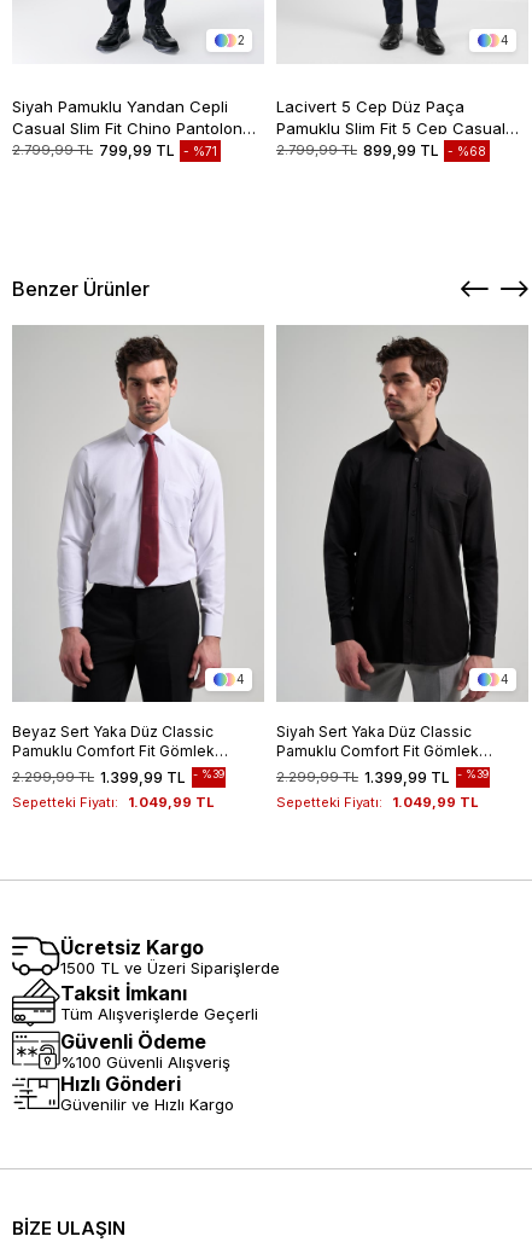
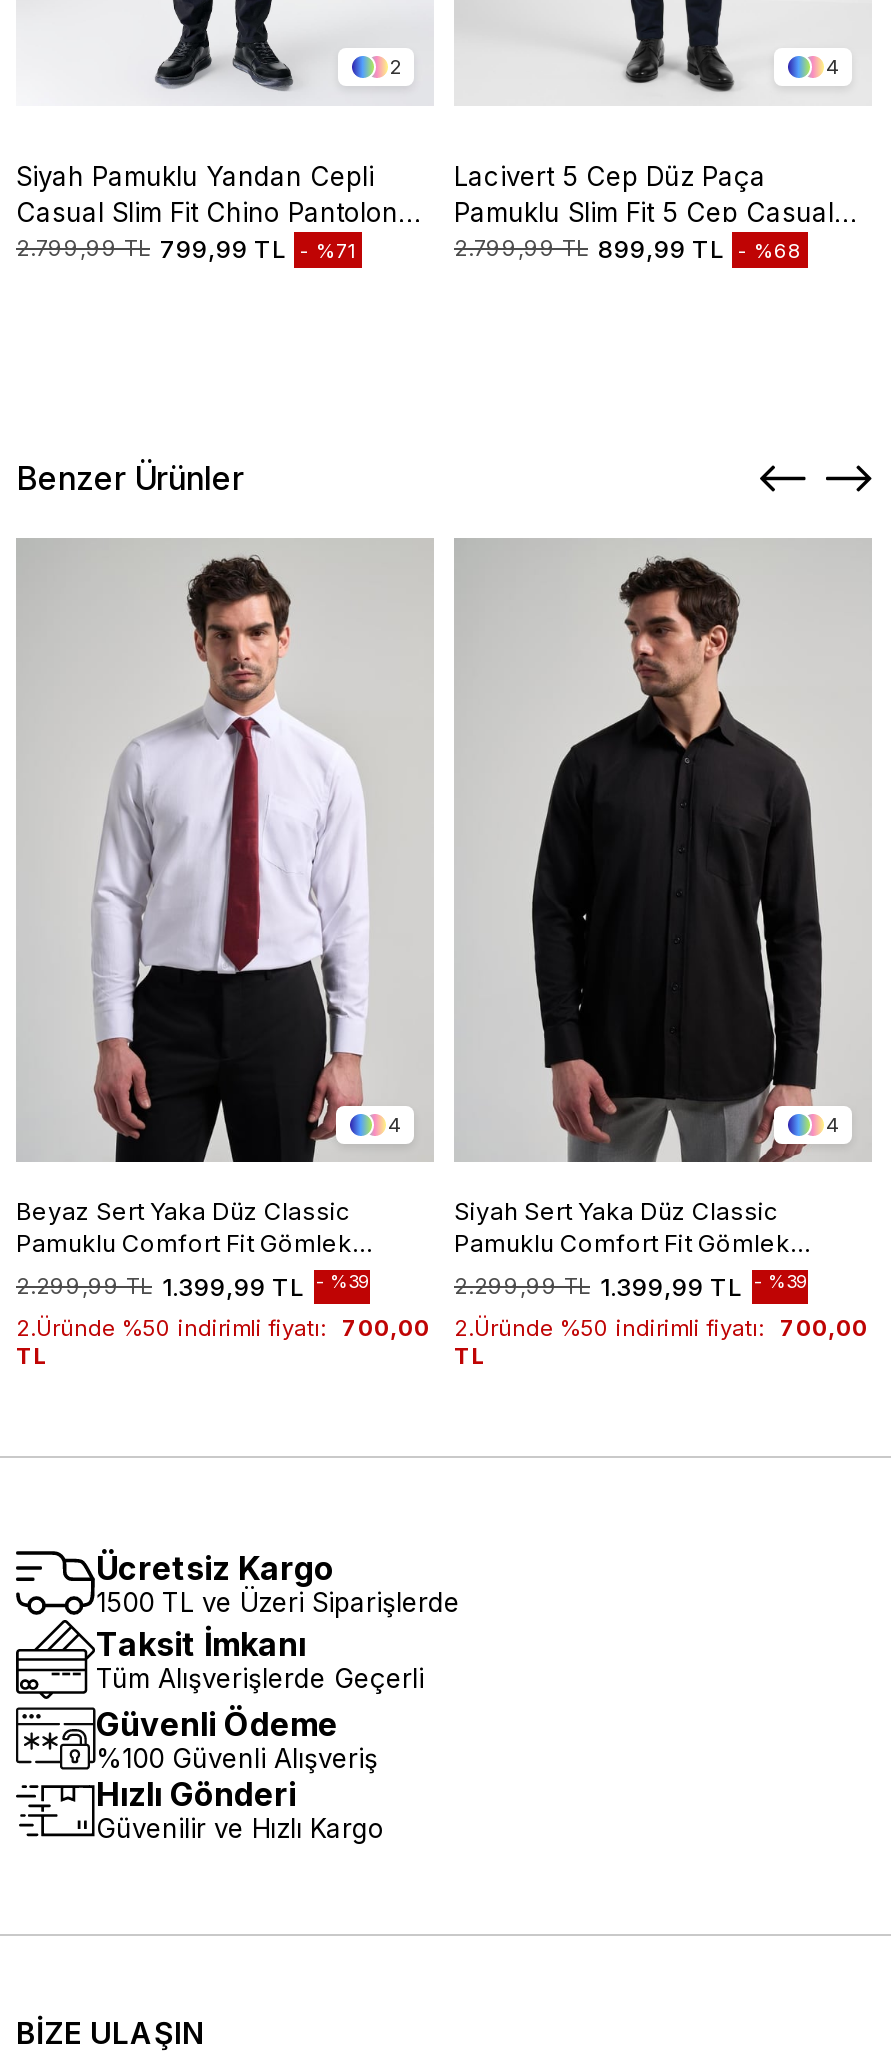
[12,794,215,811] Sepetteki Fiyatı: 1.049,99 TL -> [16,1314,430,1370] 2.Üründe %50 indirimli fiyatı: 700,00 | TL
[276,794,479,811] Sepetteki Fiyatı: 1.049,99 TL -> [454,1314,868,1370] 2.Üründe %50 indirimli fiyatı: 700,00 | TL

